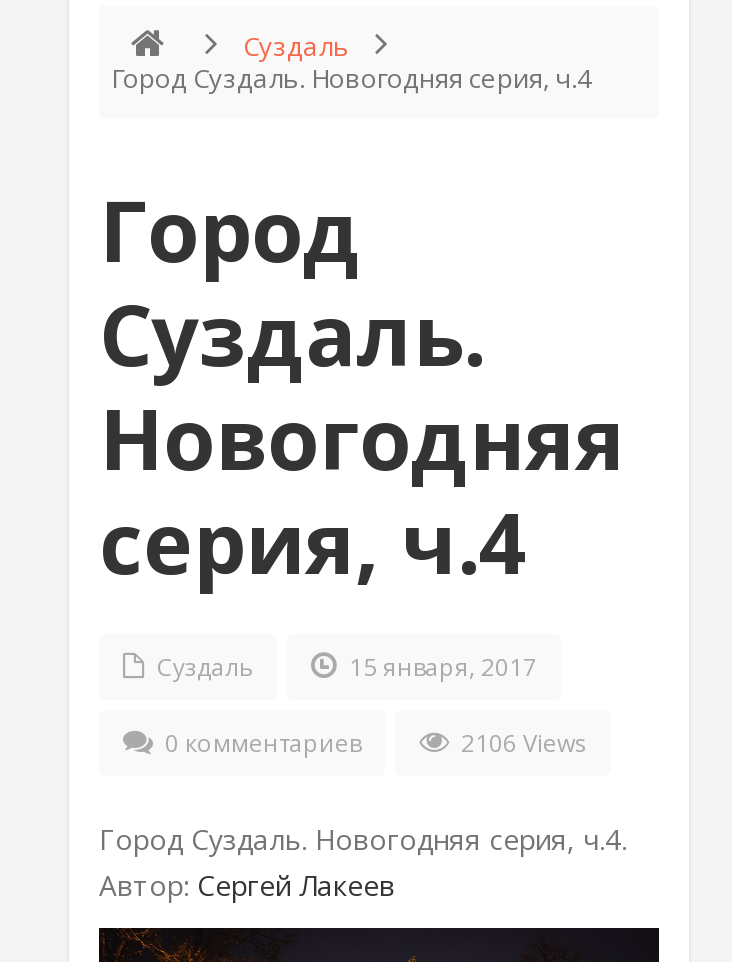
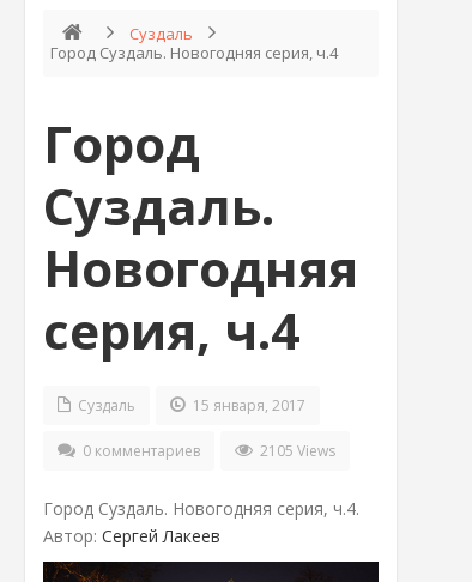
[455,726,587,760] 2106 Views -> [256,441,335,461] 2105 Views

